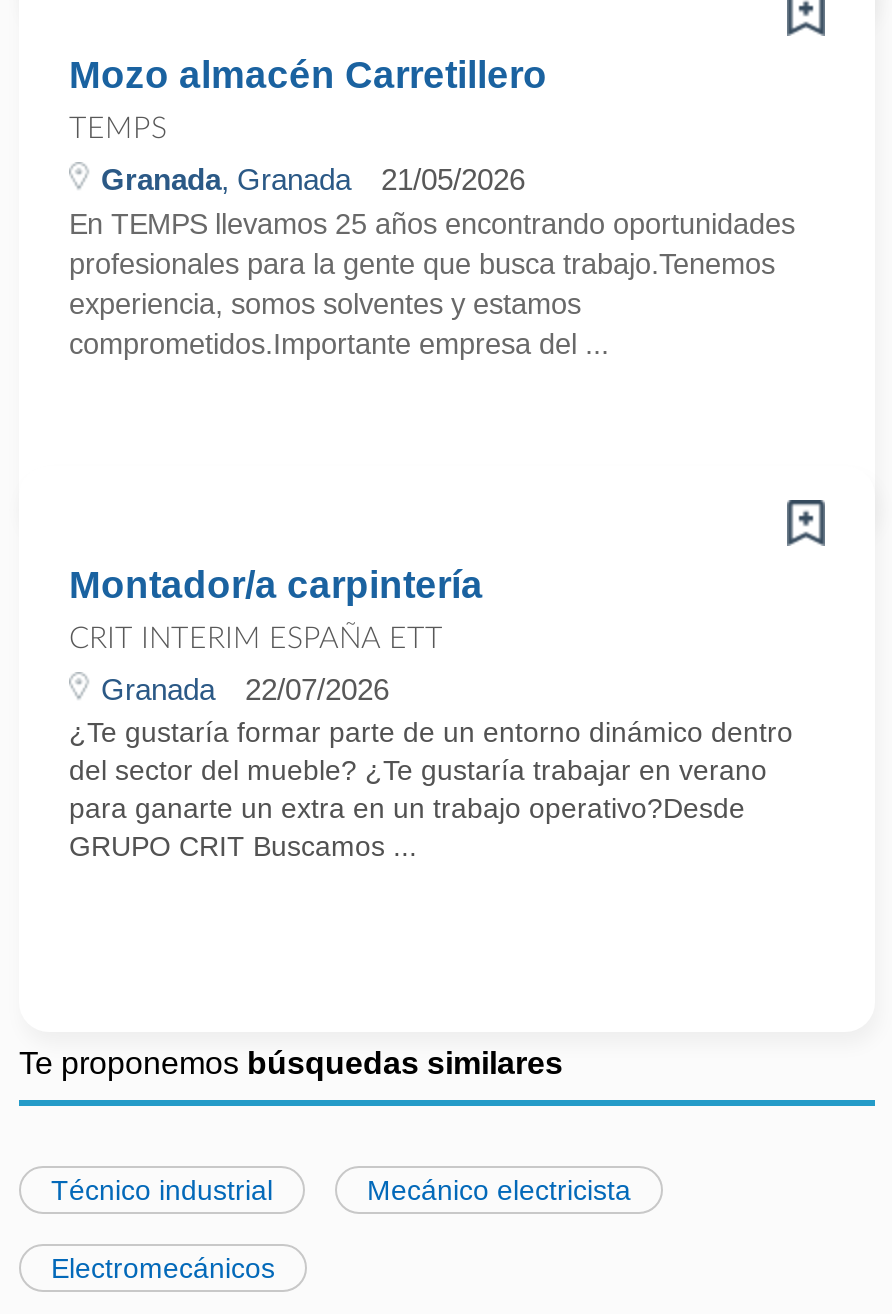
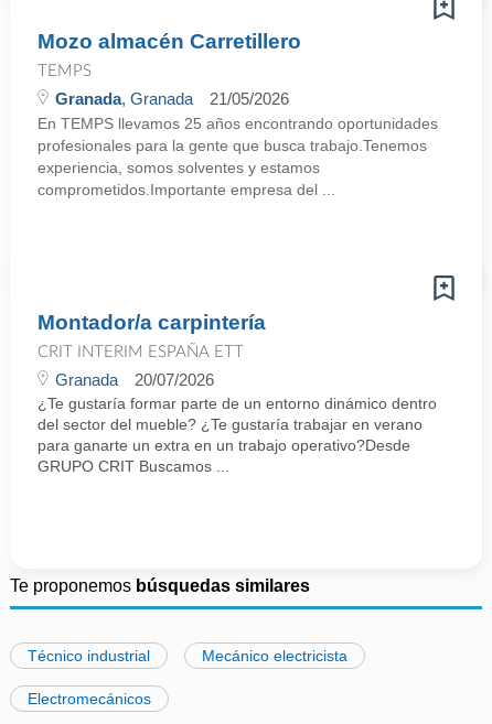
[101,672,389,706] Granada 22/07/2026 -> [55,370,214,389] Granada 20/07/2026

